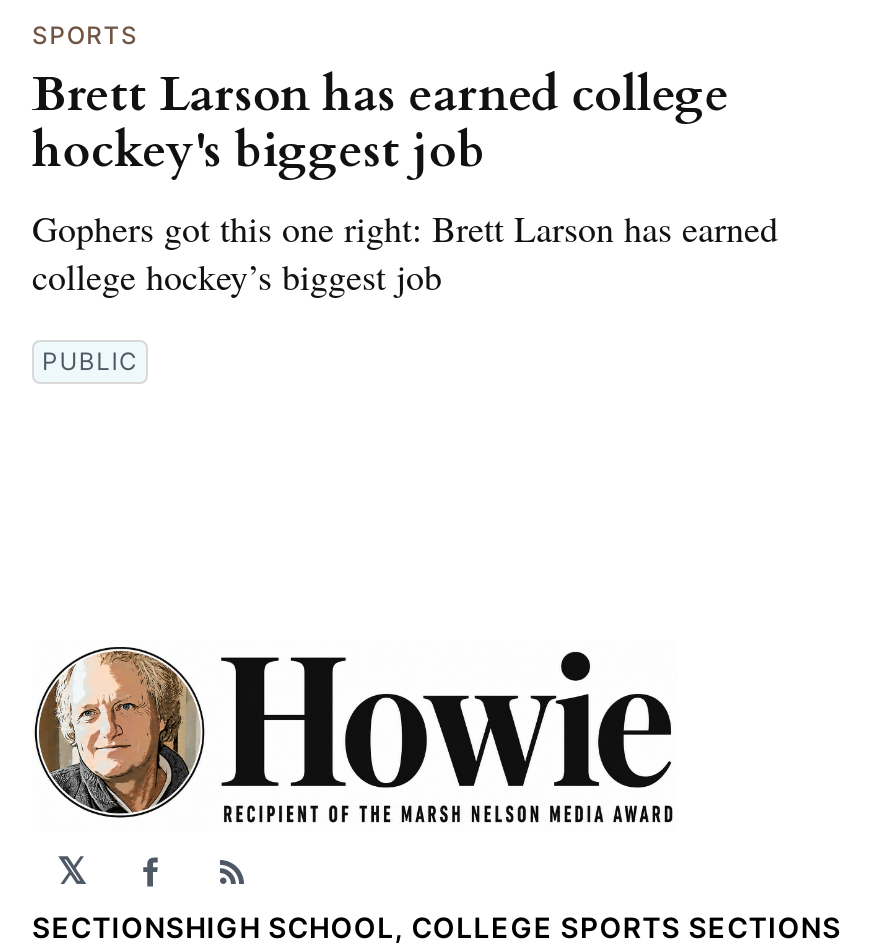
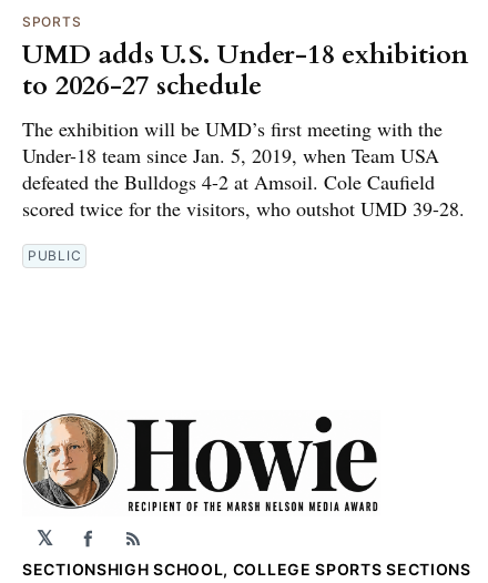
[32,62,778,300] Brett Larson has earned college | hockey's biggest job | Gophers got this one right: Brett Larson has earned | college hockey’s biggest job -> [22,37,468,222] UMD adds U.S. Under-18 exhibition | to 2026-27 schedule | The exhibition will be UMD’s first meeting with the | Under-18 team since Jan. 5, 2019, when Team USA | defeated the Bulldogs 4-2 at Amsoil. Cole Caufield | scored twice for the visitors, who outshot UMD 39-28.

